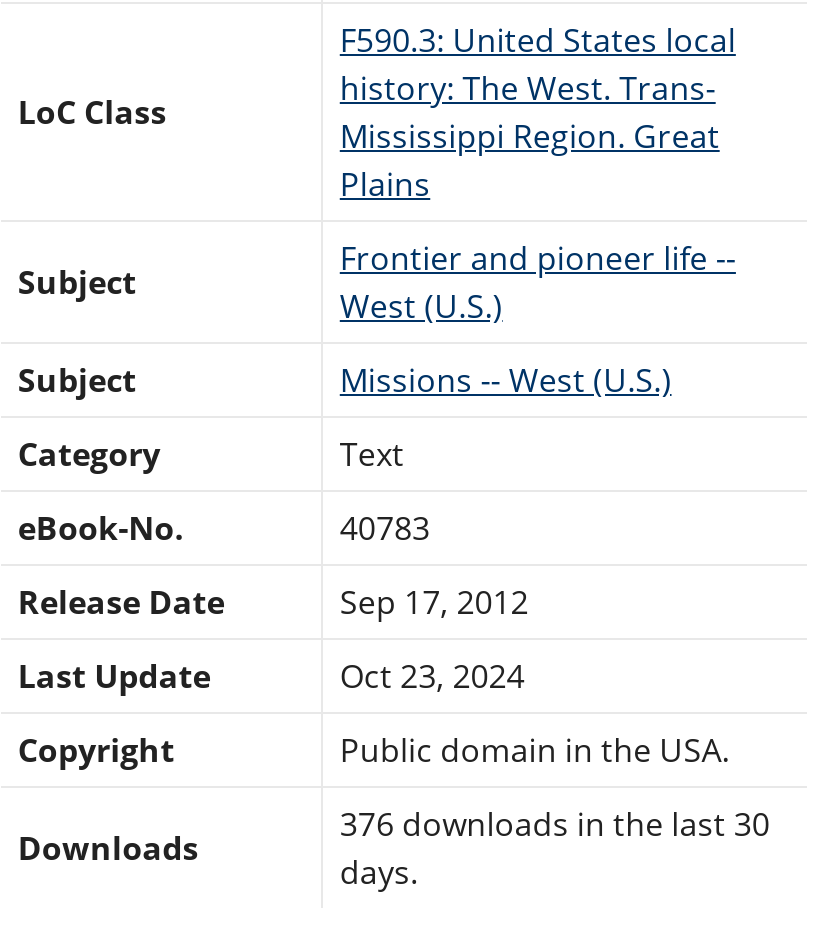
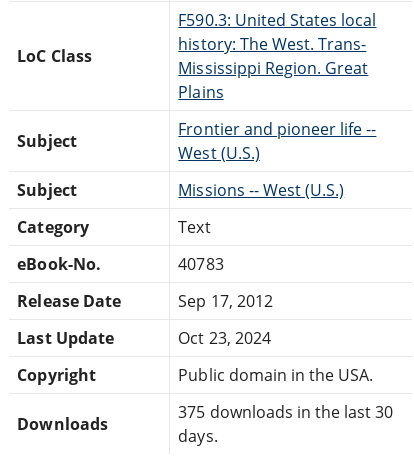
[340,801,770,845] 376 downloads in the last 30 -> [178,401,393,423] 375 downloads in the last 30

